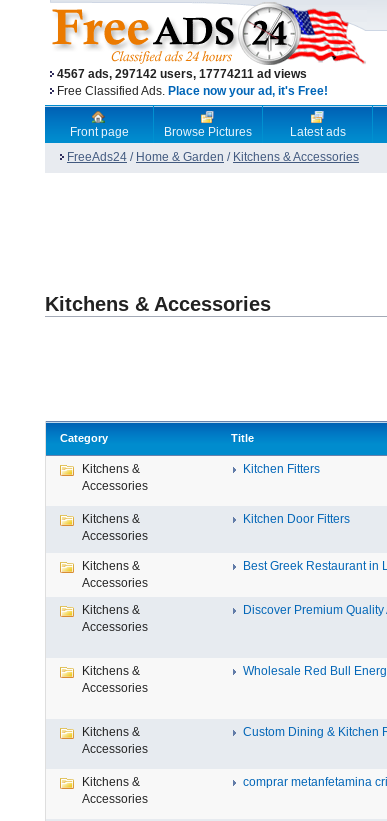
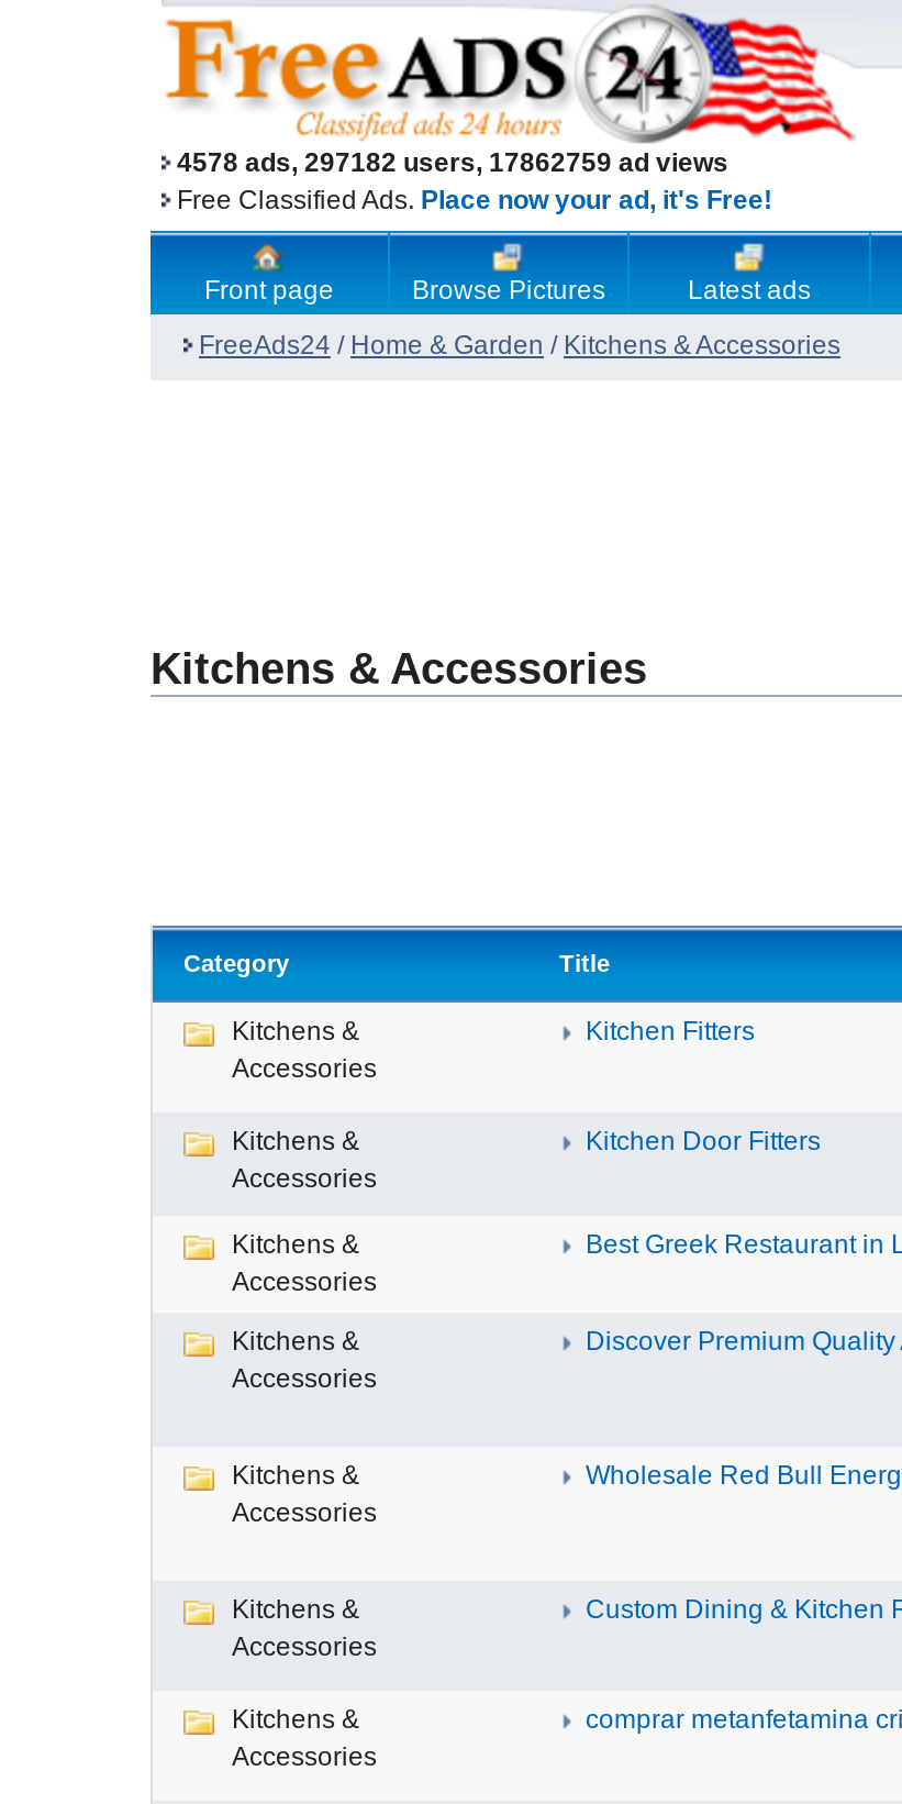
[57,67,307,81] 4567 ads, 297142 users, 17774211 ad views -> [177,147,728,178] 4578 ads, 297182 users, 17862759 ad views

